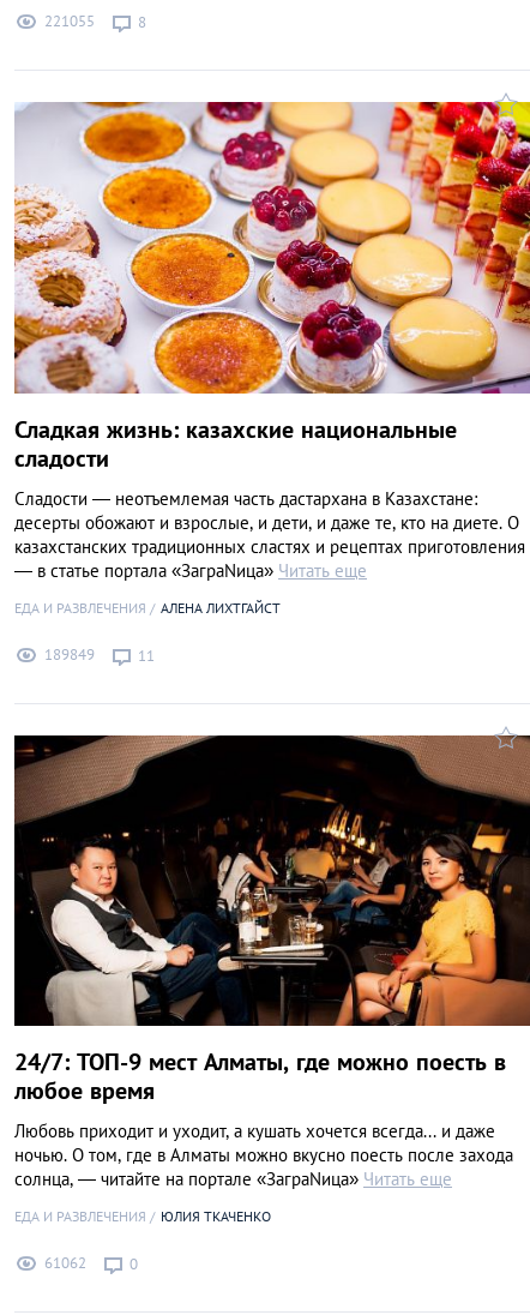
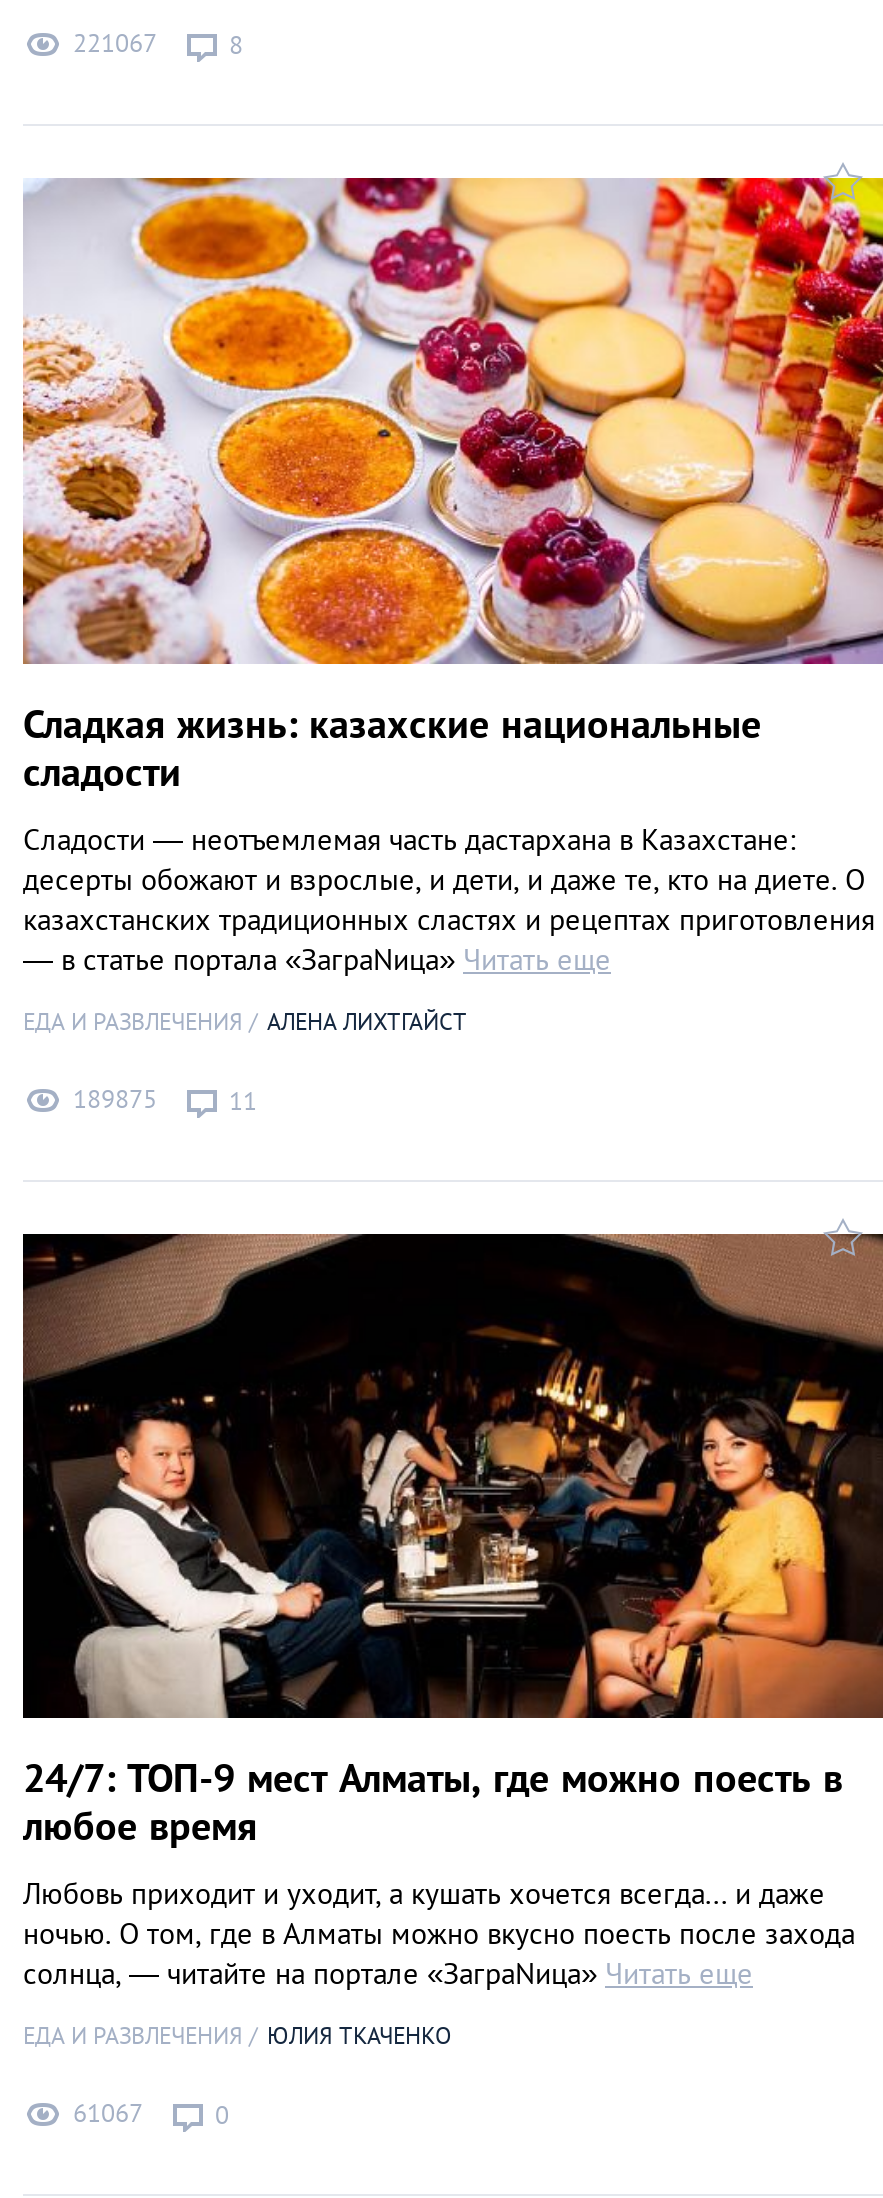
[44,11,95,31] 221055 -> [73,26,157,60] 221067
[44,644,95,664] 189849 -> [73,1081,157,1115] 189875
[44,1252,86,1273] 61062 -> [73,2096,143,2130] 61067

